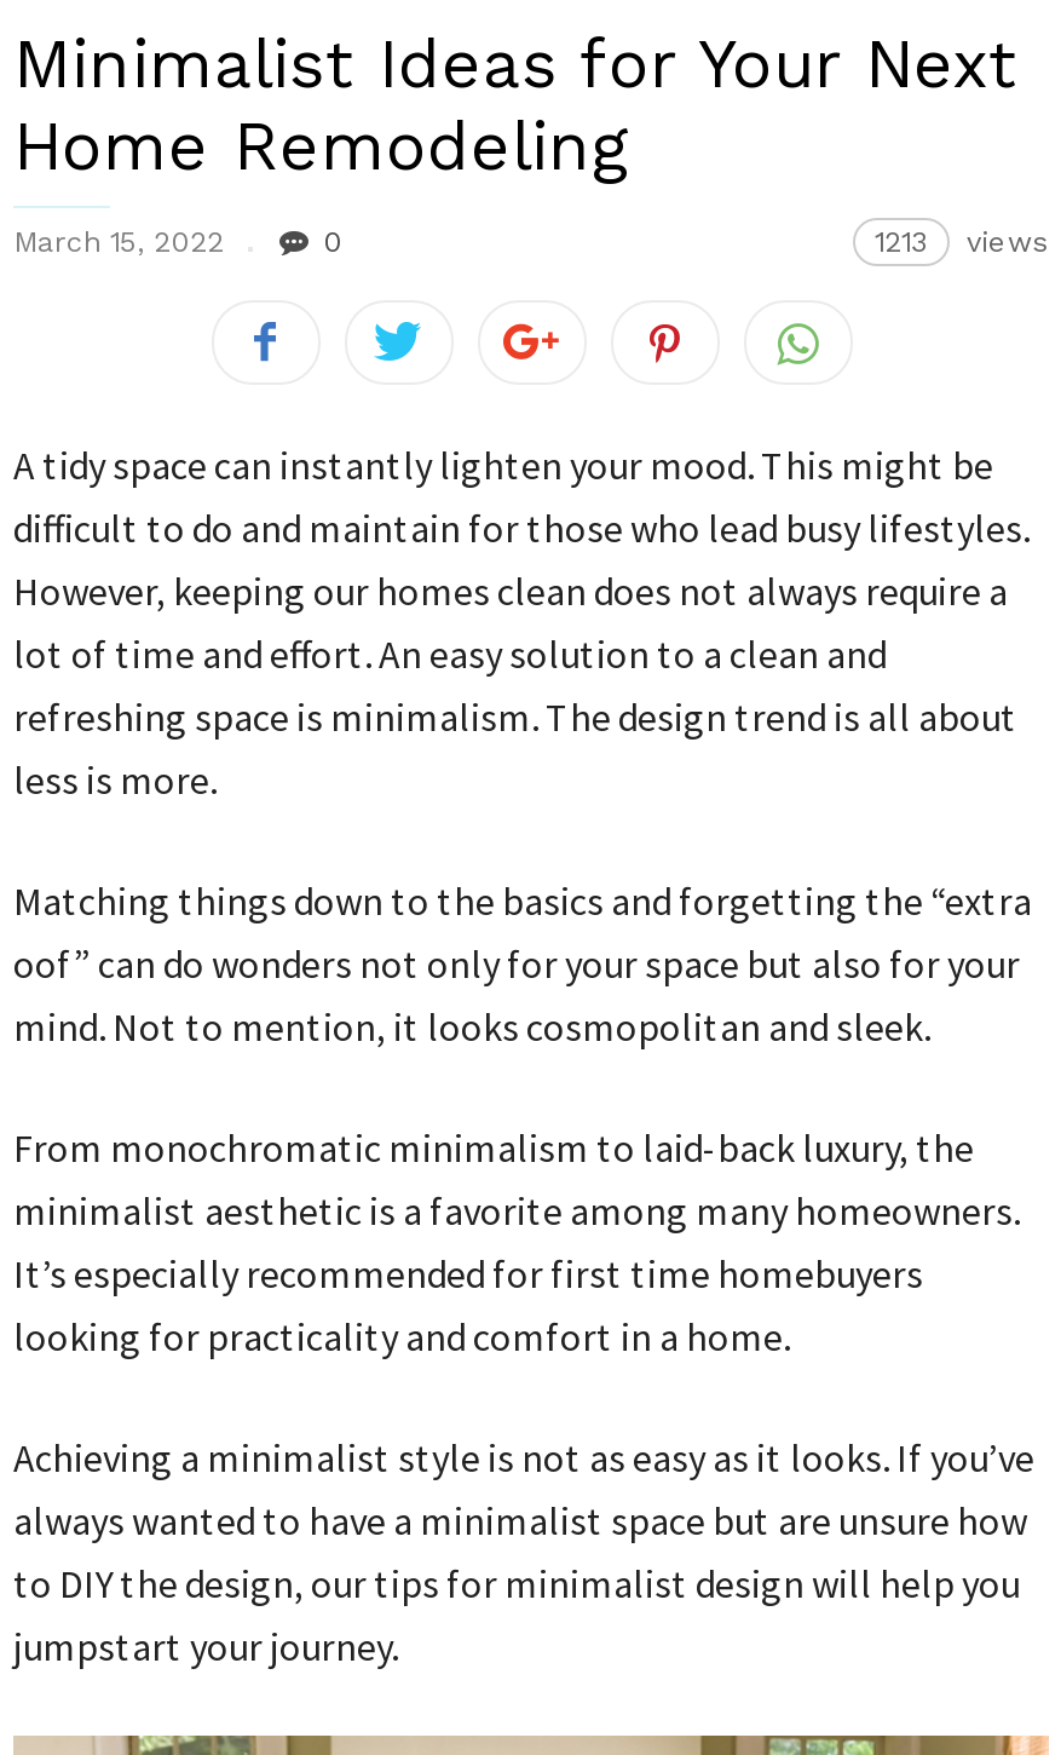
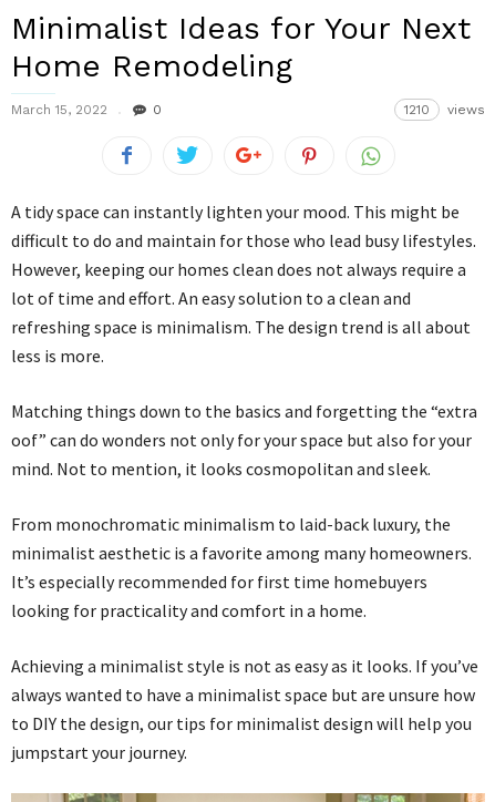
[875,225,1049,259] 1213 views -> [404,102,485,117] 1210 views

